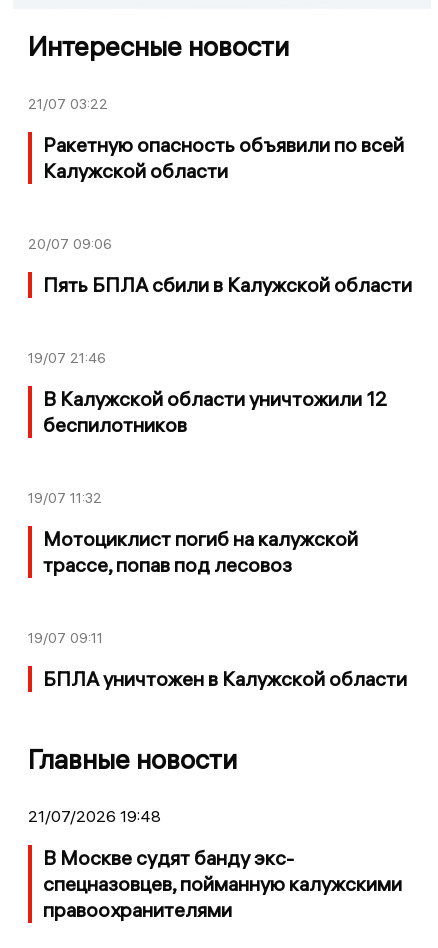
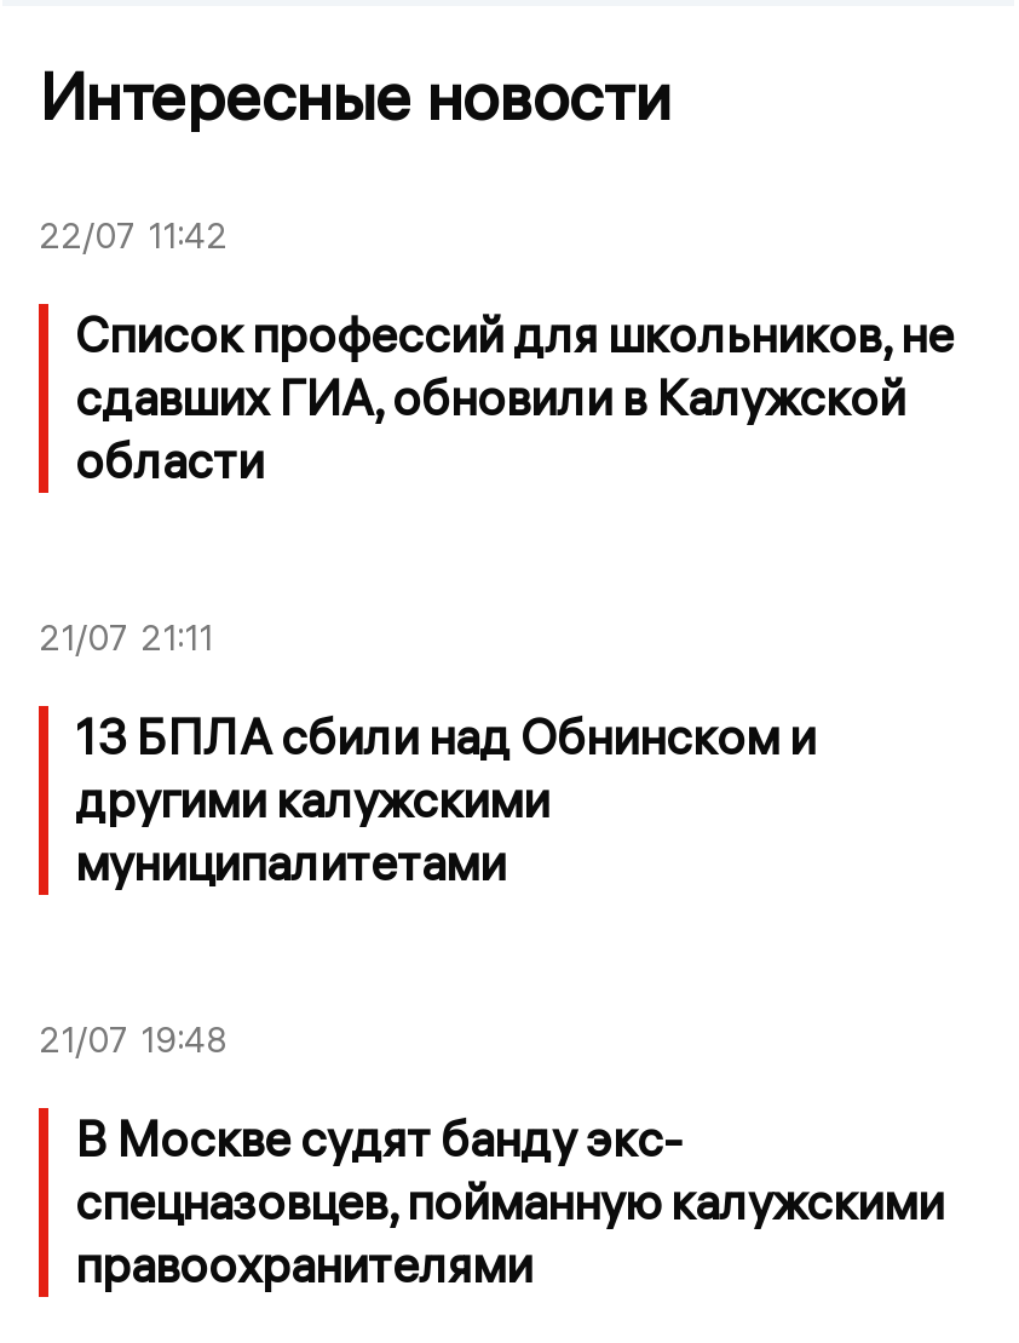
[28,94,412,825] 21/07 03:22 | Ракетную опасность объявили по всей | Калужской области | 20/07 09:06 | Пять БПЛА сбили в Калужской области | 19/07 21:46 | В Калужской области уничтожили 12 | беспилотников | 19/07 11:32 | Мотоциклист погиб на калужской | трассе, попав под лесовоз | 19/07 09:11 | БПЛА уничтожен в Калужской области | Главные новости | 21/07/2026 19:48 -> [39,213,954,1061] 22/07 11:42 | Список профессий для школьников, не | сдавших ГИА, обновили в Калужской | области | 21/07 21:11 | 13 БПЛА сбили над Обнинском и | другими калужскими | муниципалитетами | 21/07 19:48

